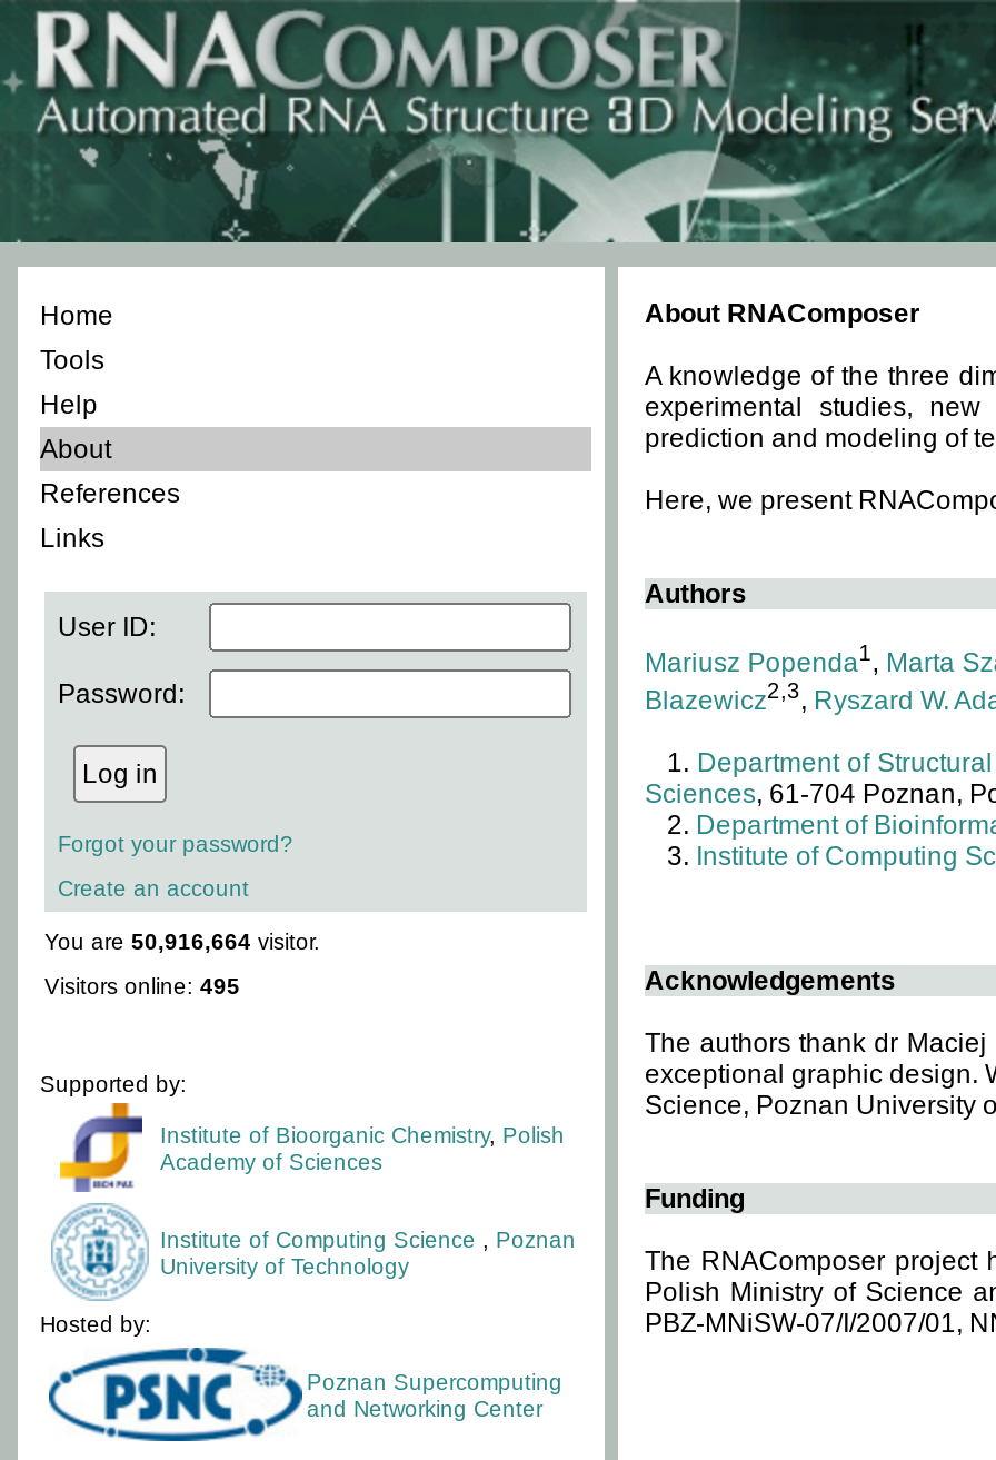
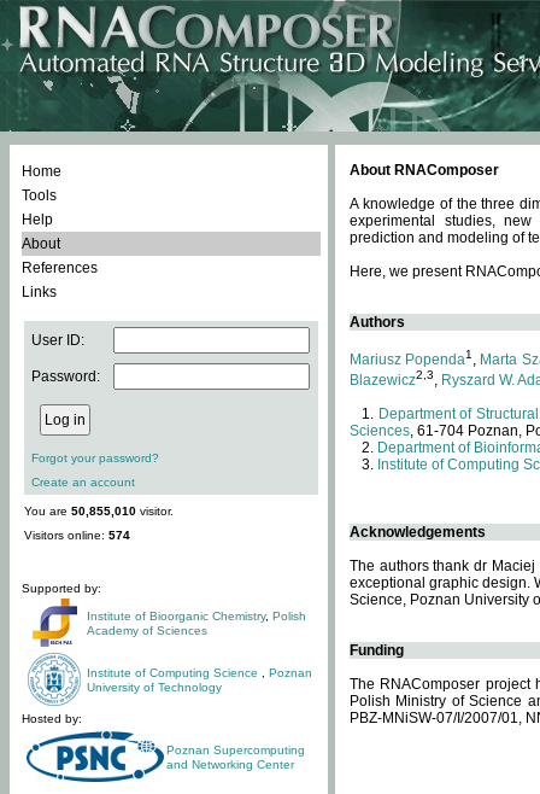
[44,930,320,954] You are 50,916,664 visitor. -> [24,504,174,518] You are 50,855,010 visitor.
[44,974,240,999] Visitors online: 495 -> [24,529,130,542] Visitors online: 574

